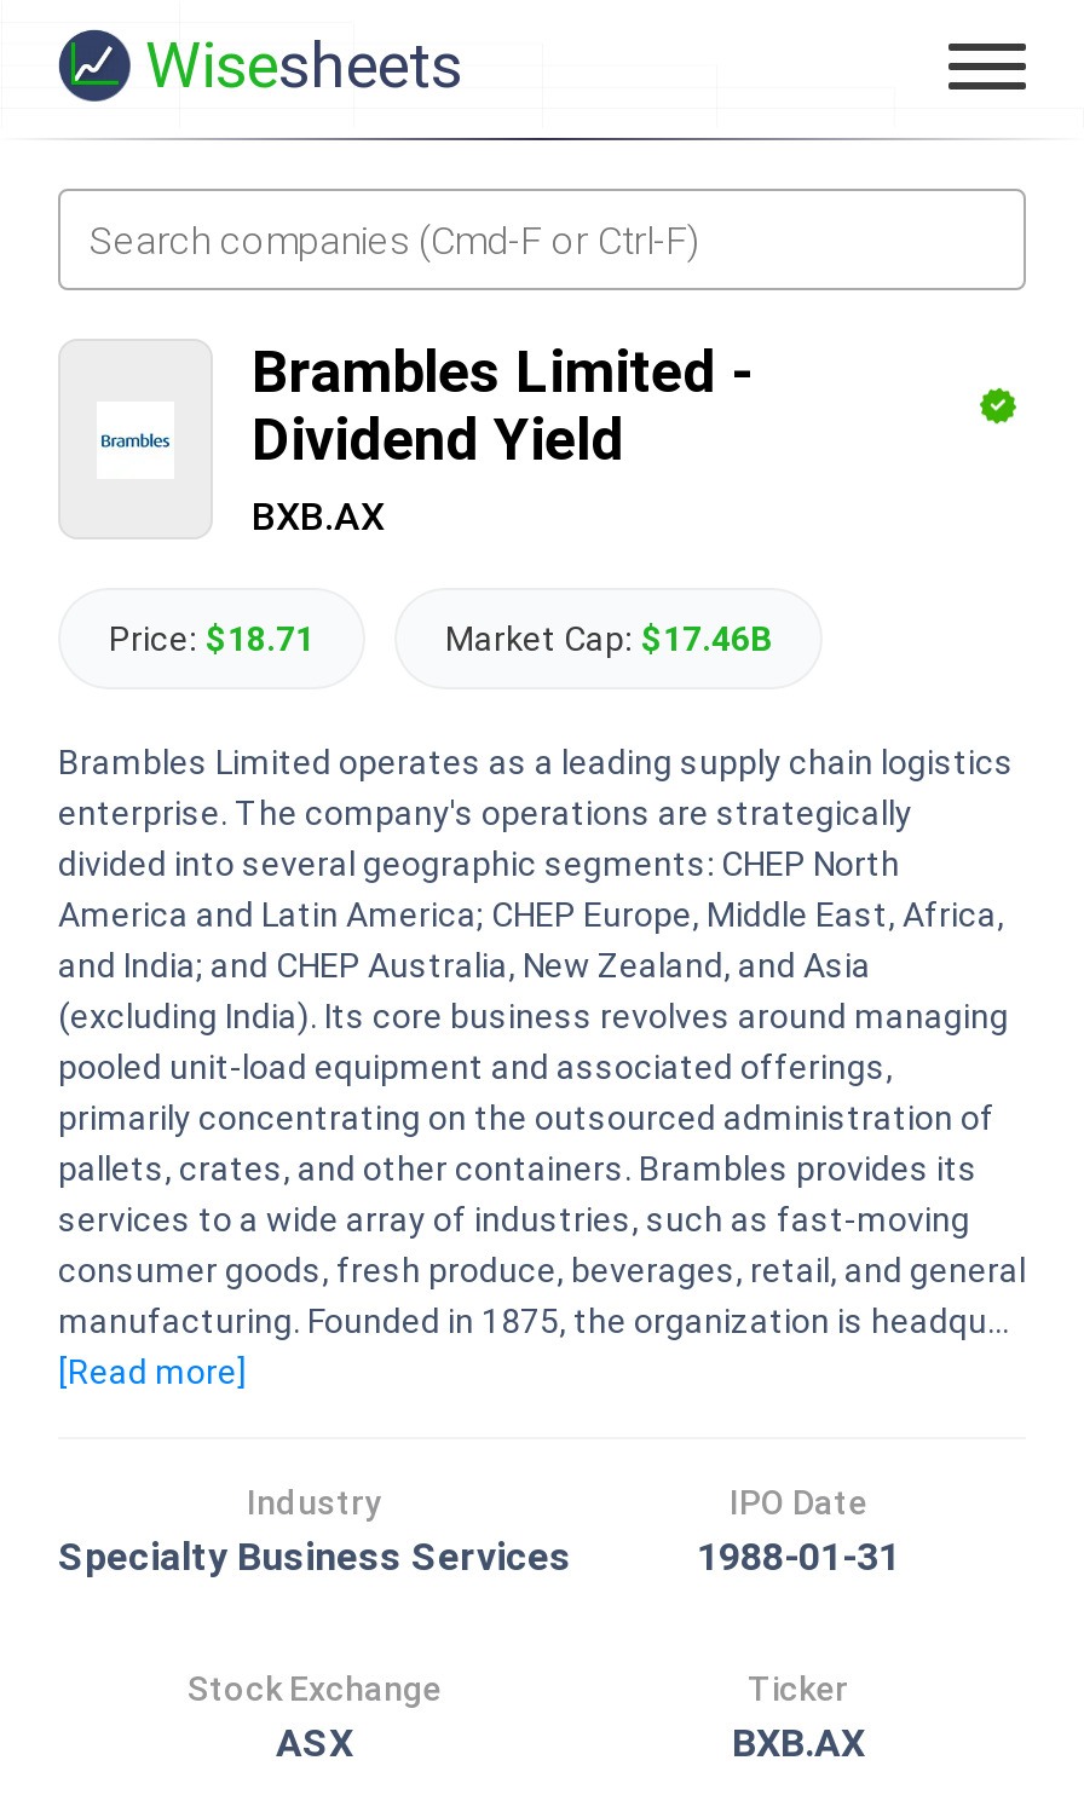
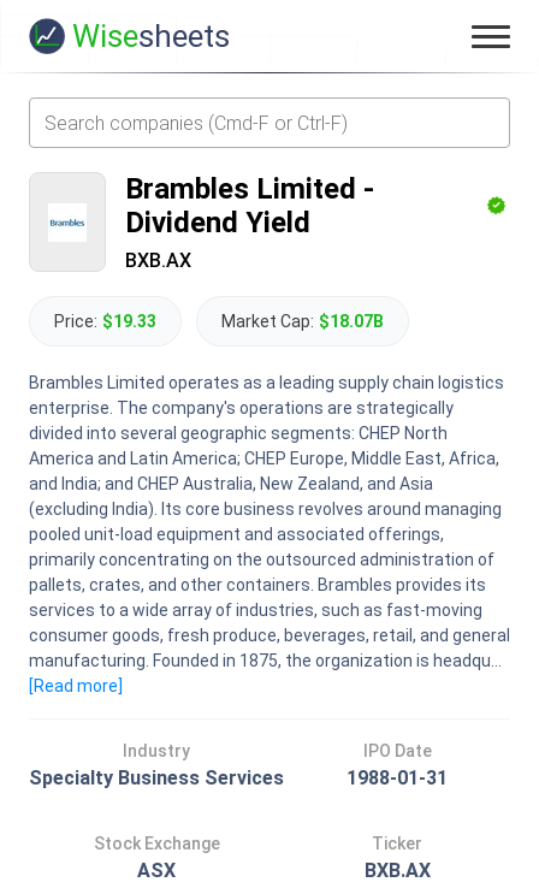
[109,619,315,658] Price: $18.71 -> [54,312,156,331] Price: $19.33
[445,619,772,658] Market Cap: $17.46B -> [221,312,384,331] Market Cap: $18.07B

